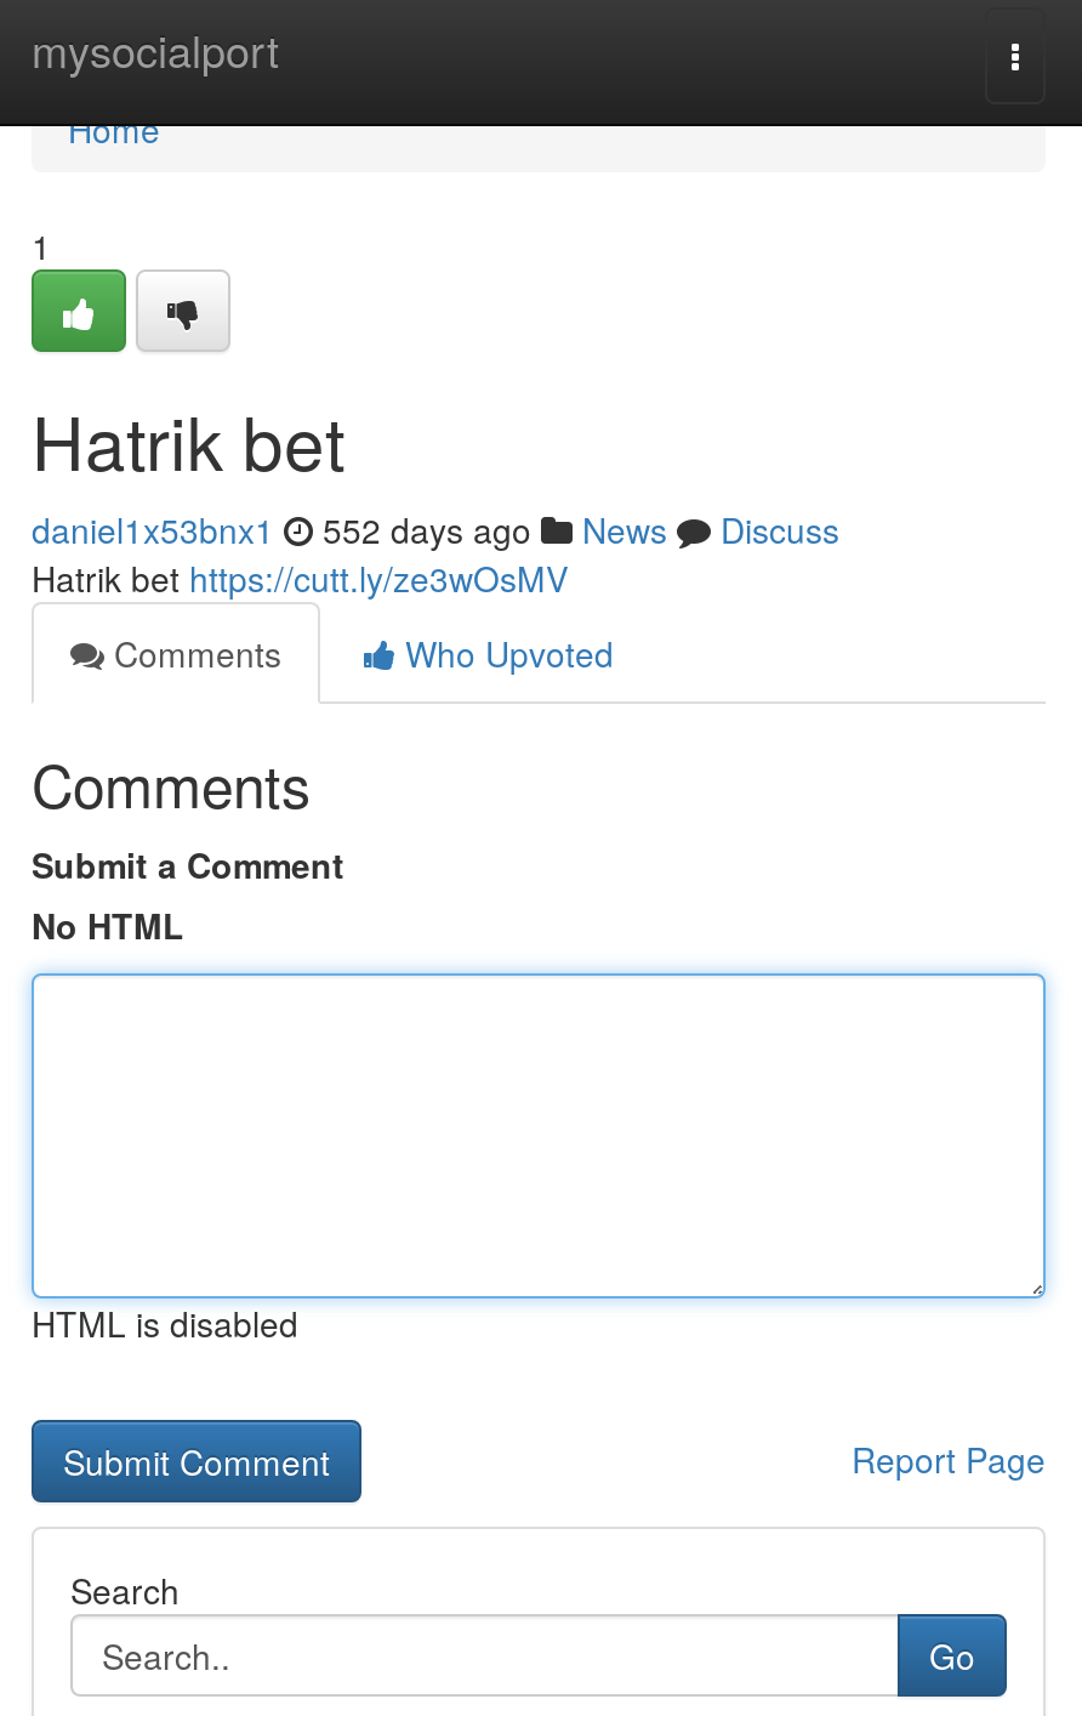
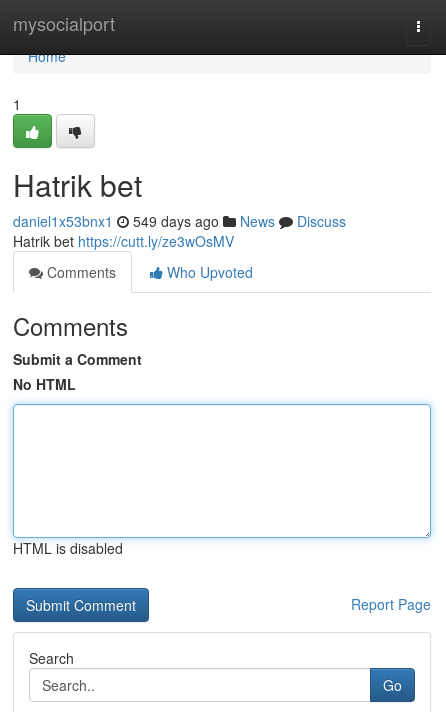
[32,505,839,553] daniel1x53bnx1 552 days ago News Discuss -> [13,211,346,231] daniel1x53bnx1 549 days ago News Discuss

